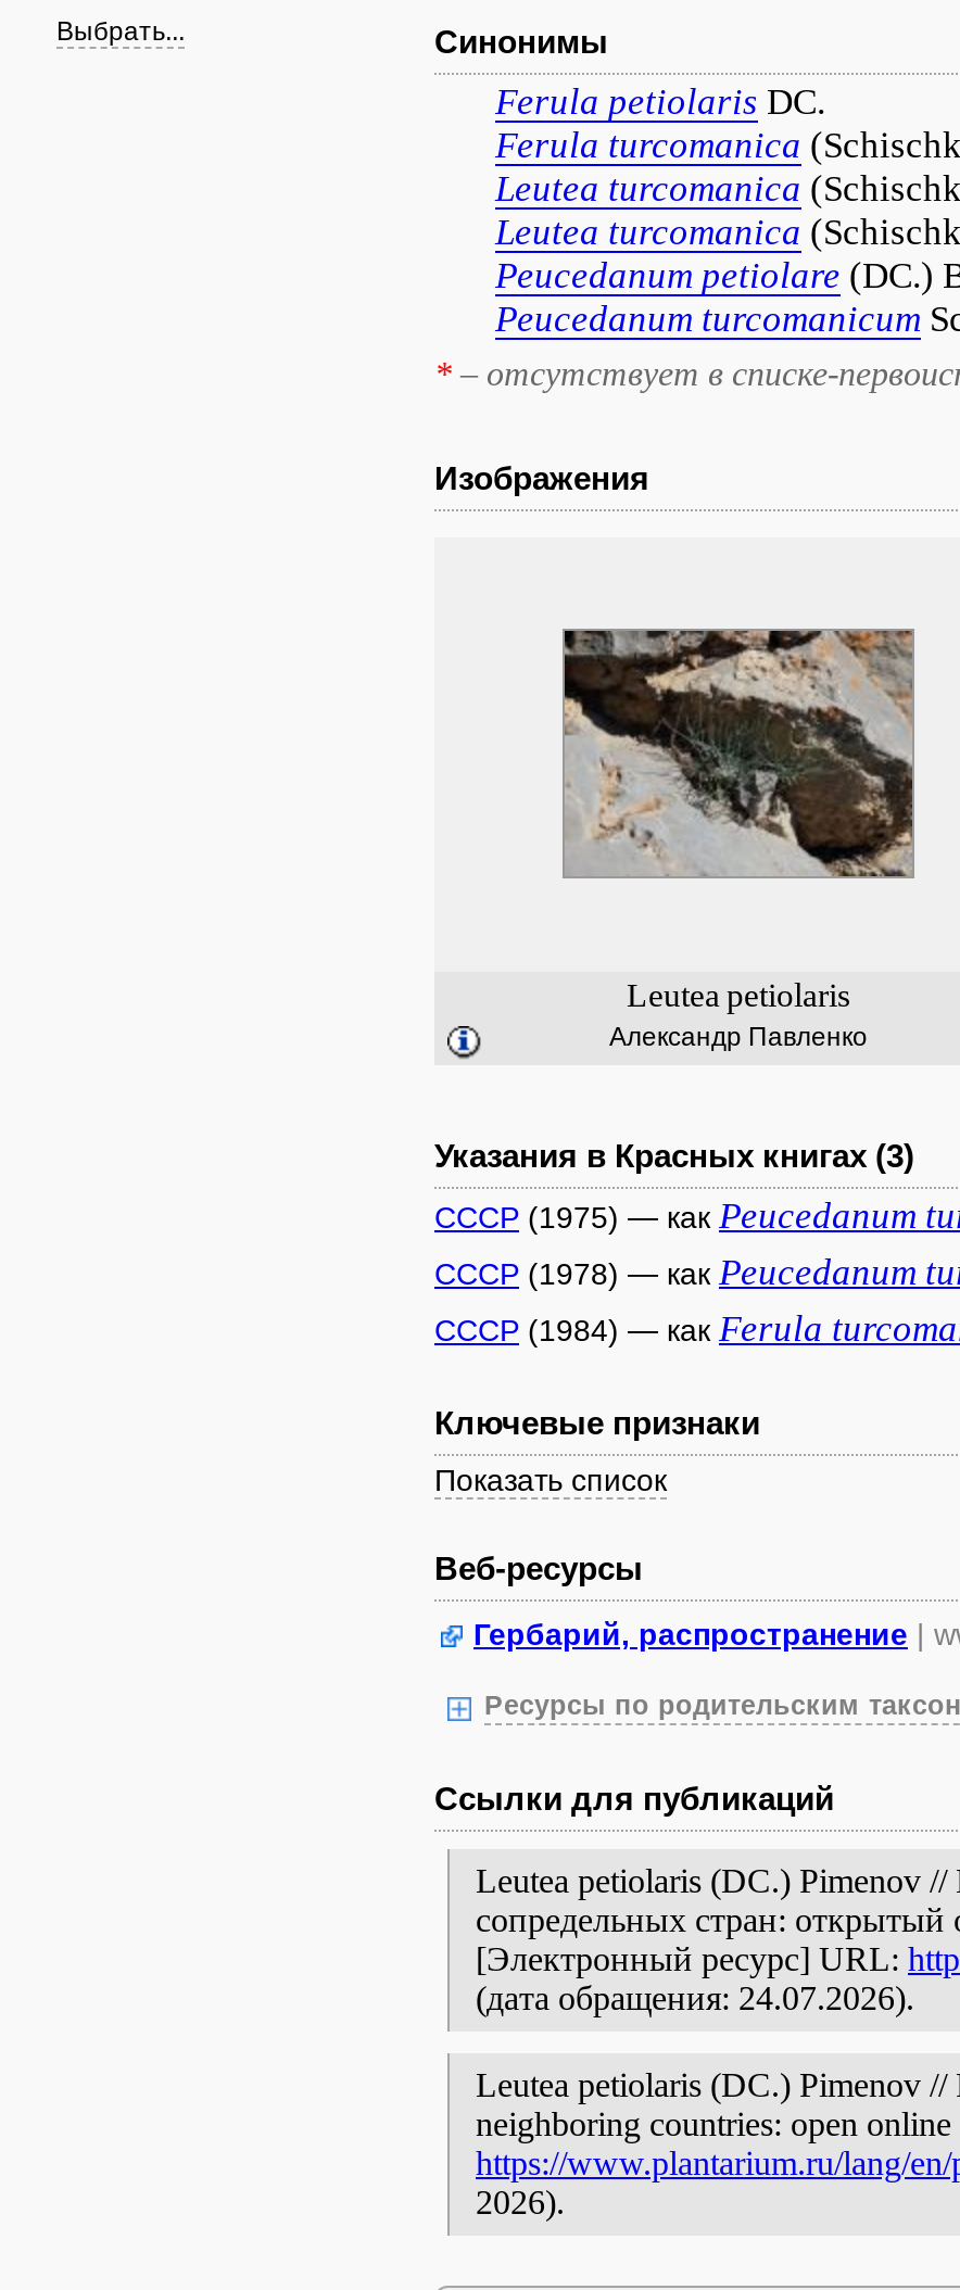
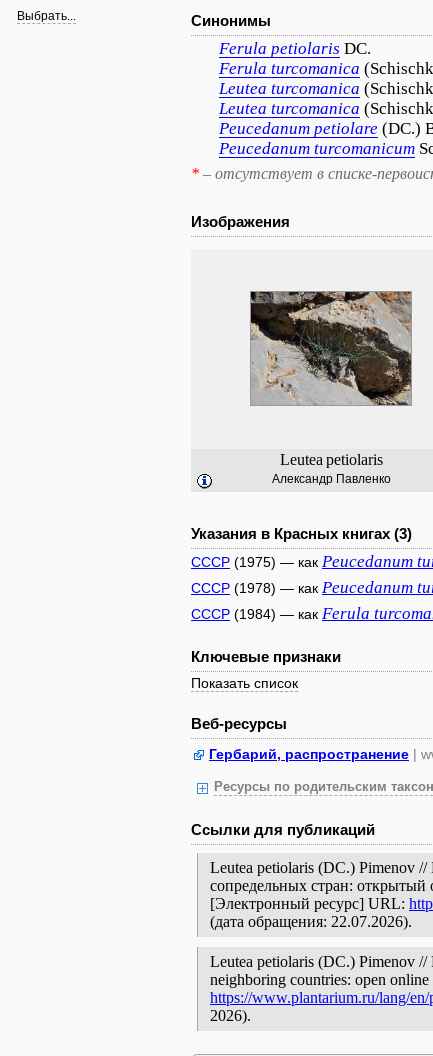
[476,1979,914,2016] (дата обращения: 24.07.2026). -> [210,913,412,930] (дата обращения: 22.07.2026).

